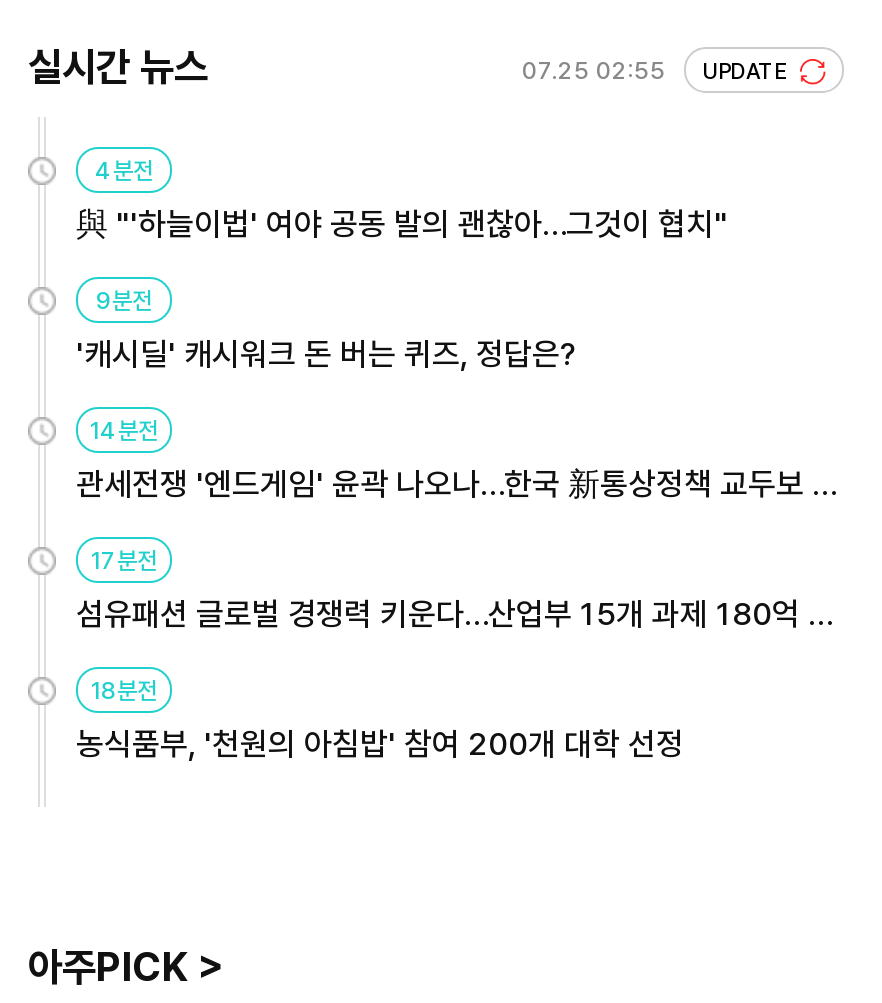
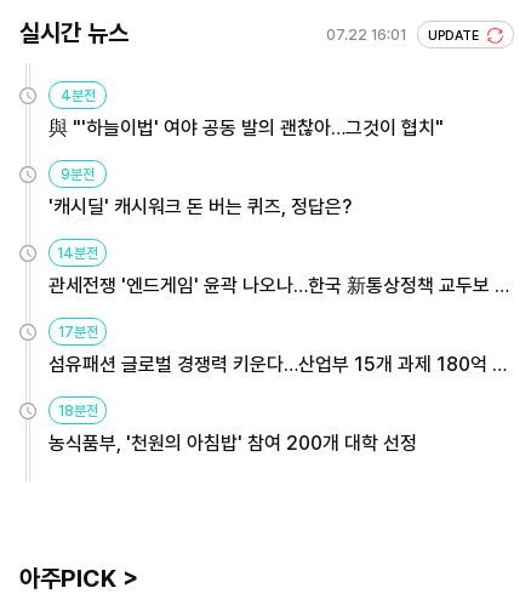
[522,57,792,85] 07.25 02:55 UPDATE -> [326,27,483,44] 07.22 16:01 UPDATE

